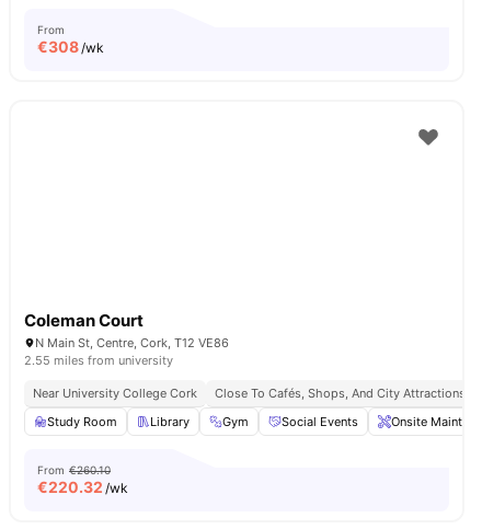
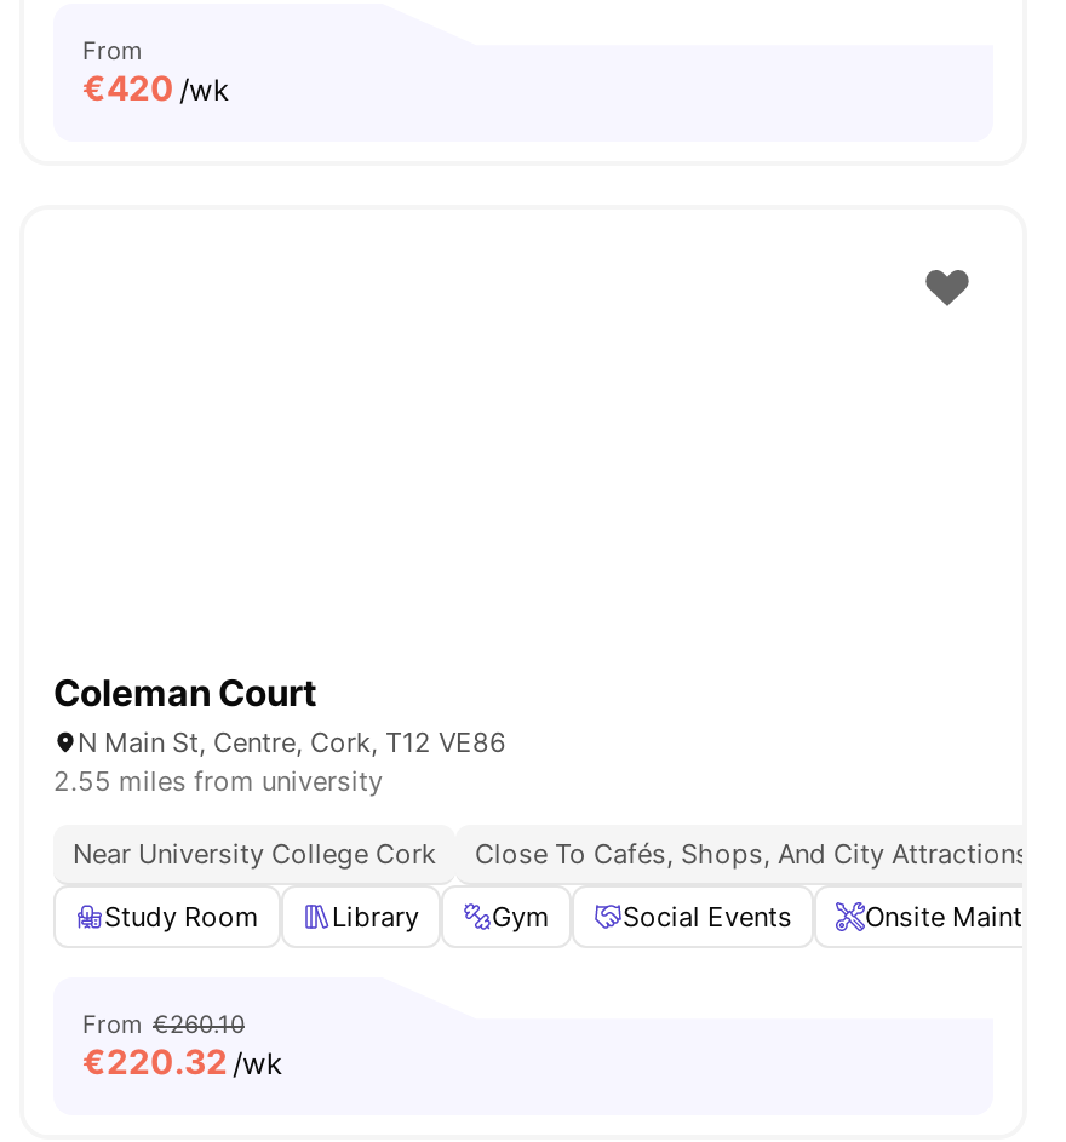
[37,37,104,56] €308 /wk -> [82,67,230,108] €420 /wk

